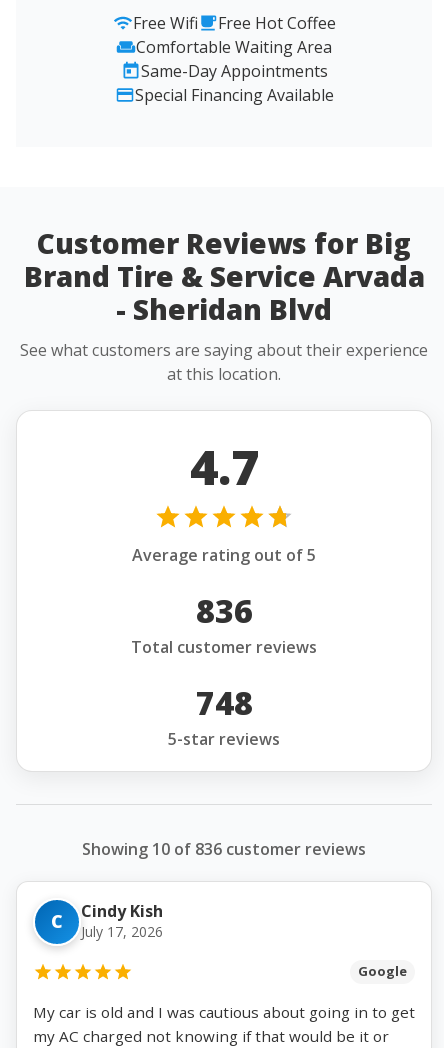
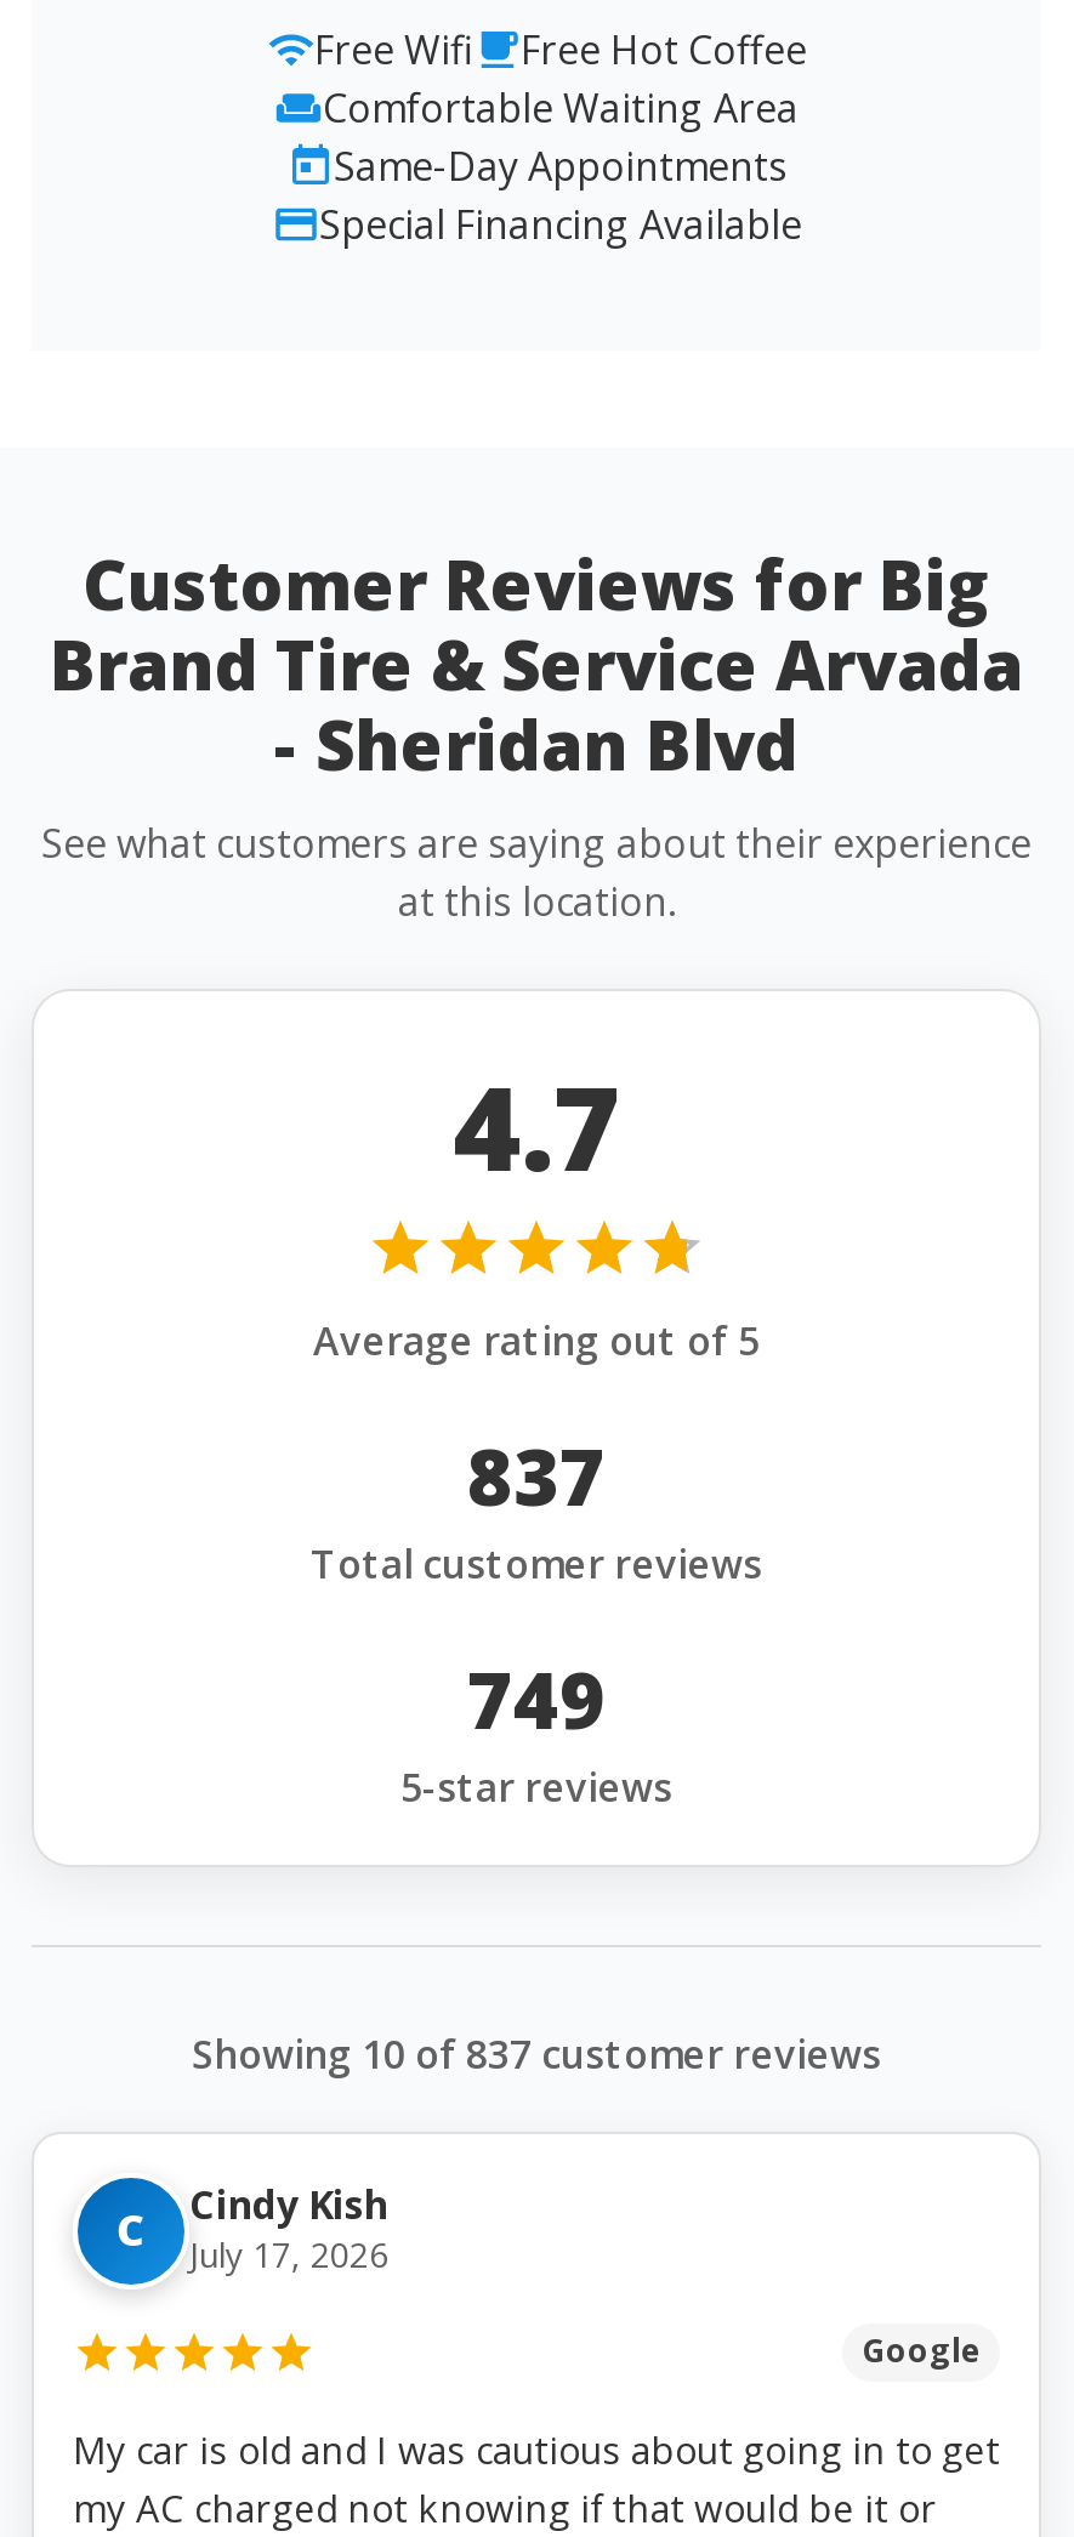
[195,589,252,632] 836 -> [467,1422,606,1527] 837
[195,681,252,724] 748 -> [467,1645,606,1750] 749
[82,838,366,860] Showing 10 of 836 customer reviews -> [192,2026,881,2080] Showing 10 of 837 customer reviews

